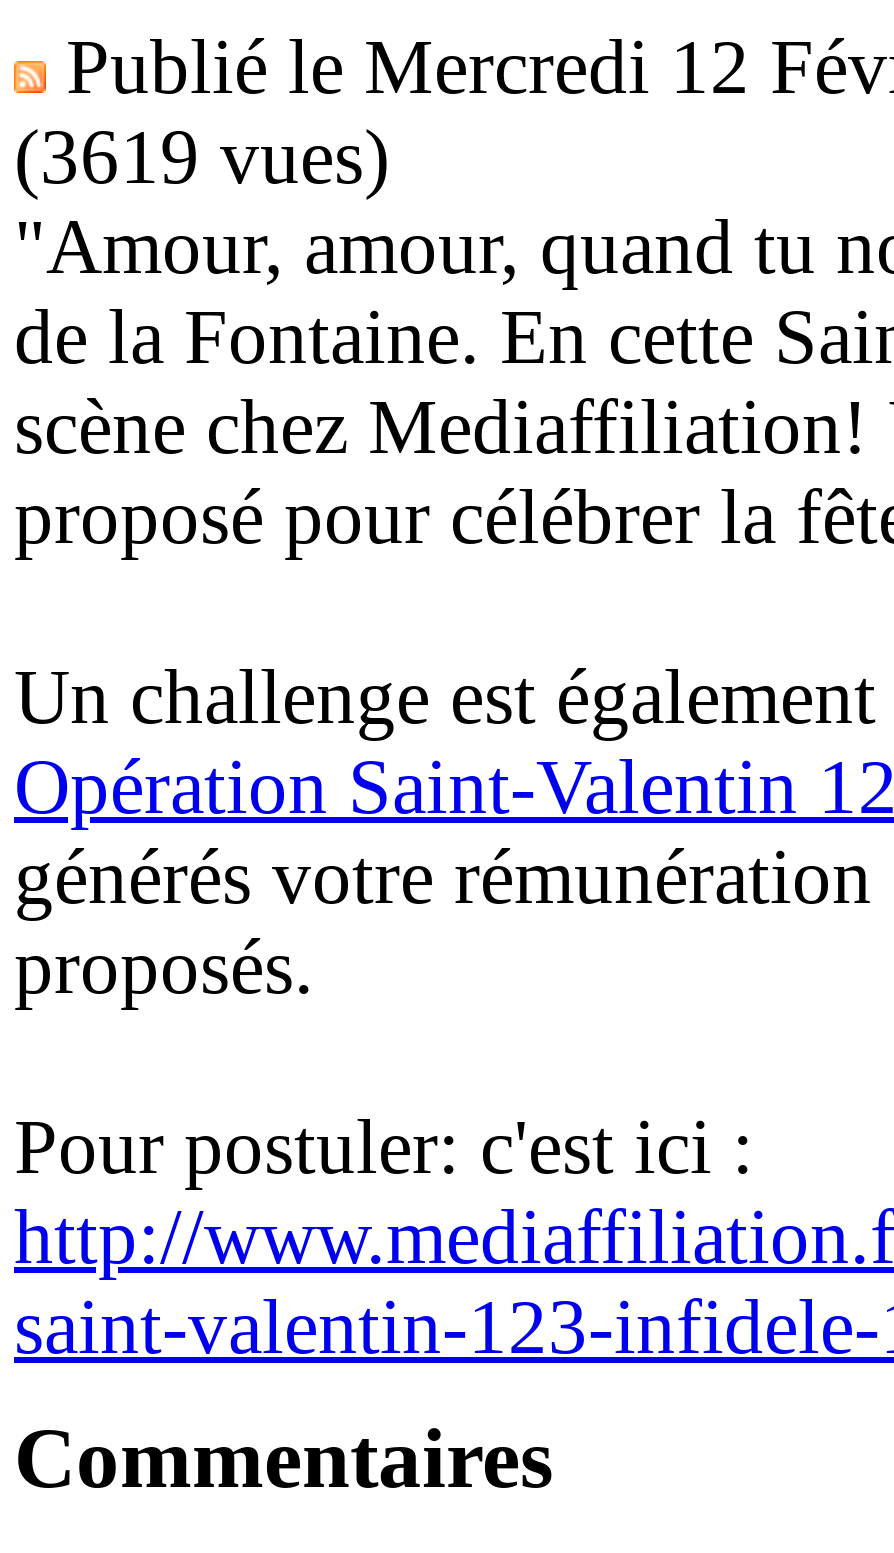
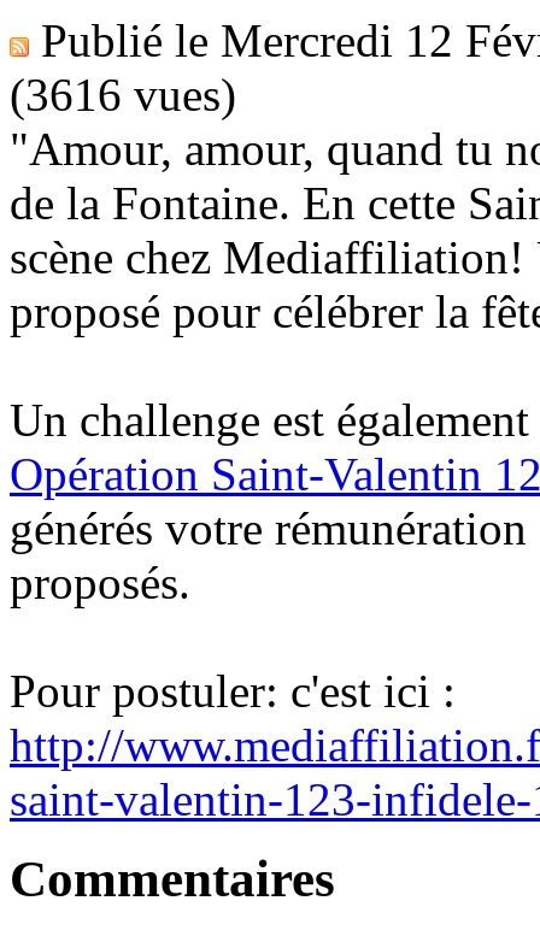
[14,112,390,198] (3619 vues) -> [10,68,236,120] (3616 vues)

